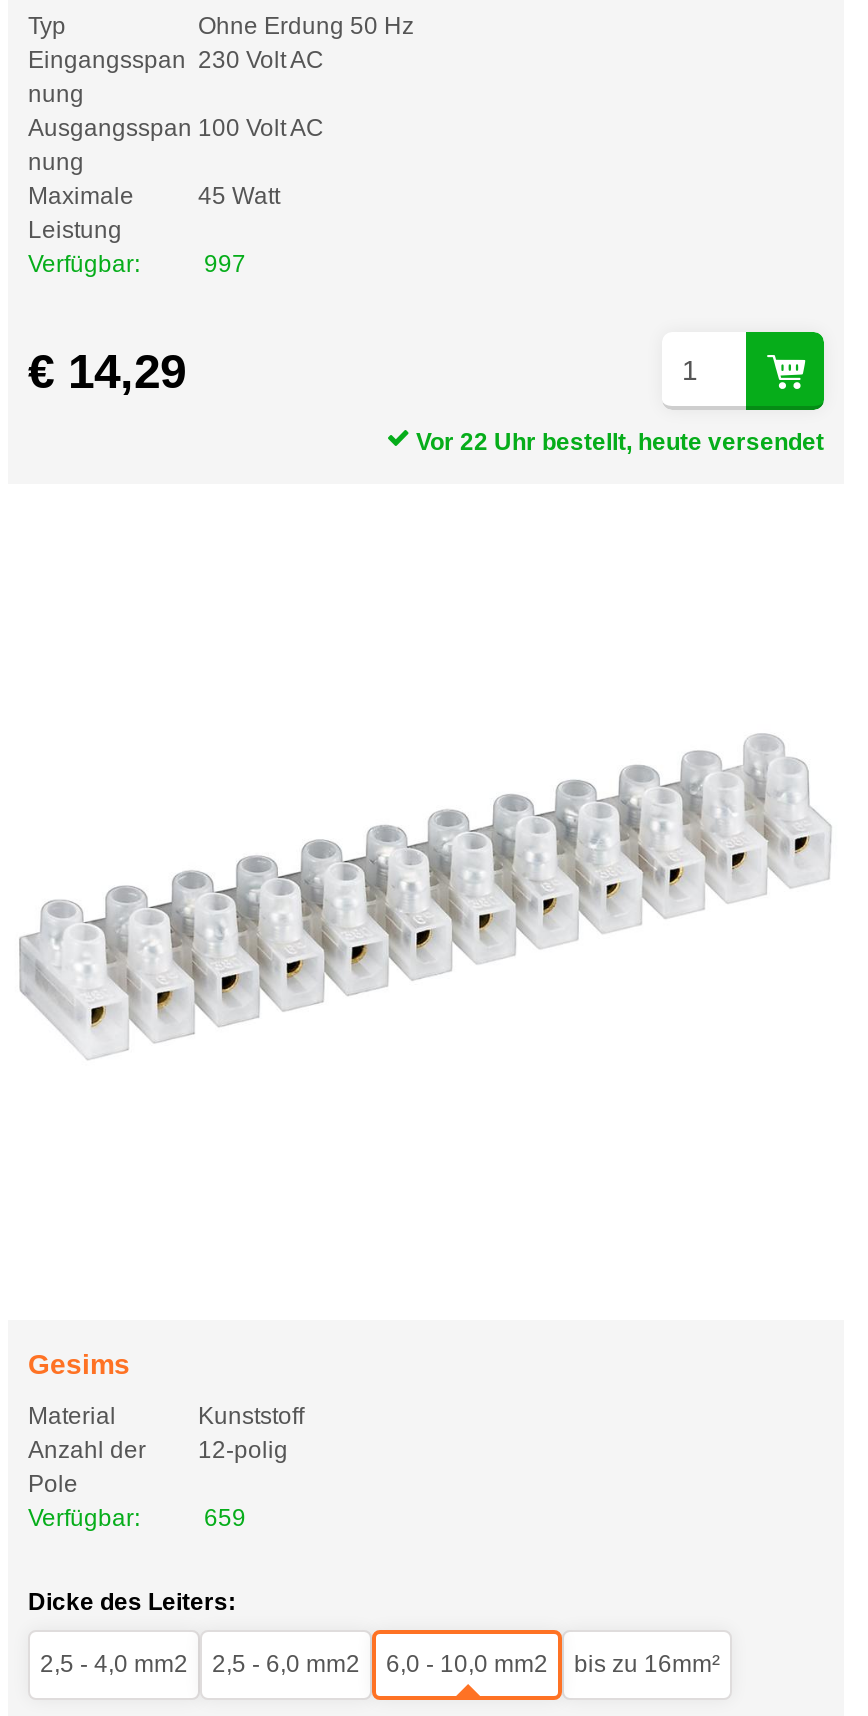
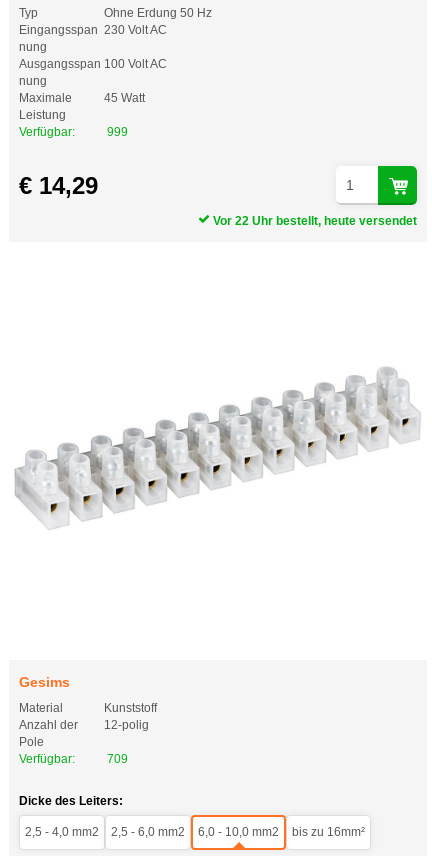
[204,250,246,278] 997 -> [107,125,128,139] 999
[204,1504,246,1532] 659 -> [107,752,128,766] 709

